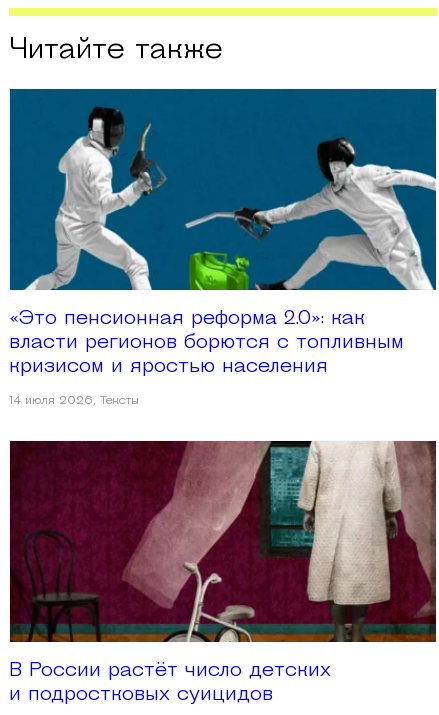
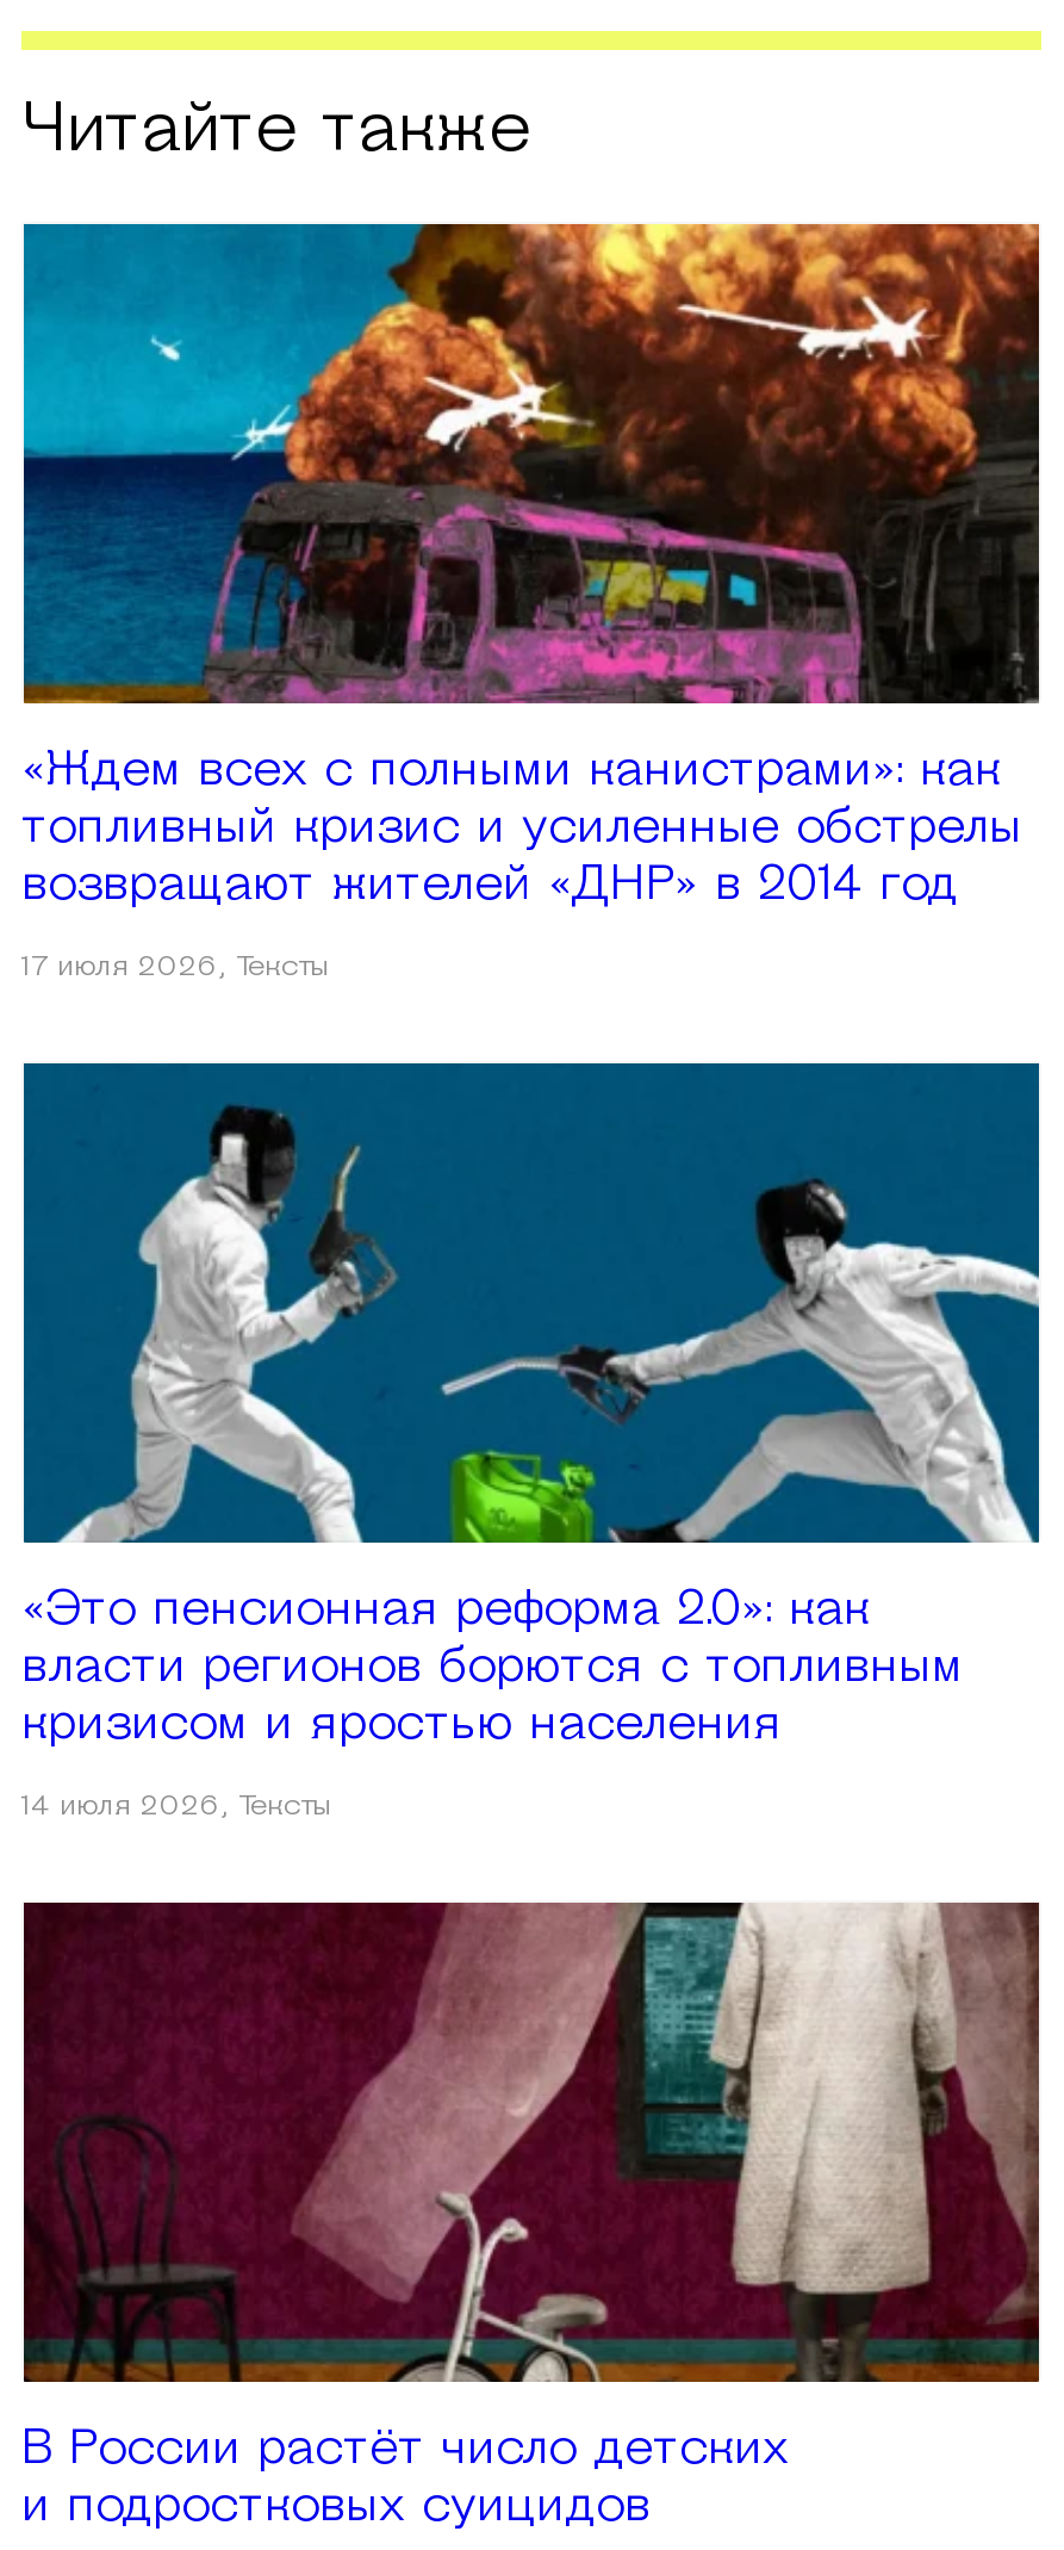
none -> [21,222,1041,987] [image] | «Ждем всех с полными канистрами»: как | топливный кризис и усиленные обстрелы | возвращают жителей «ДНР» в 2014 год | 17 июля 2026, Тексты

